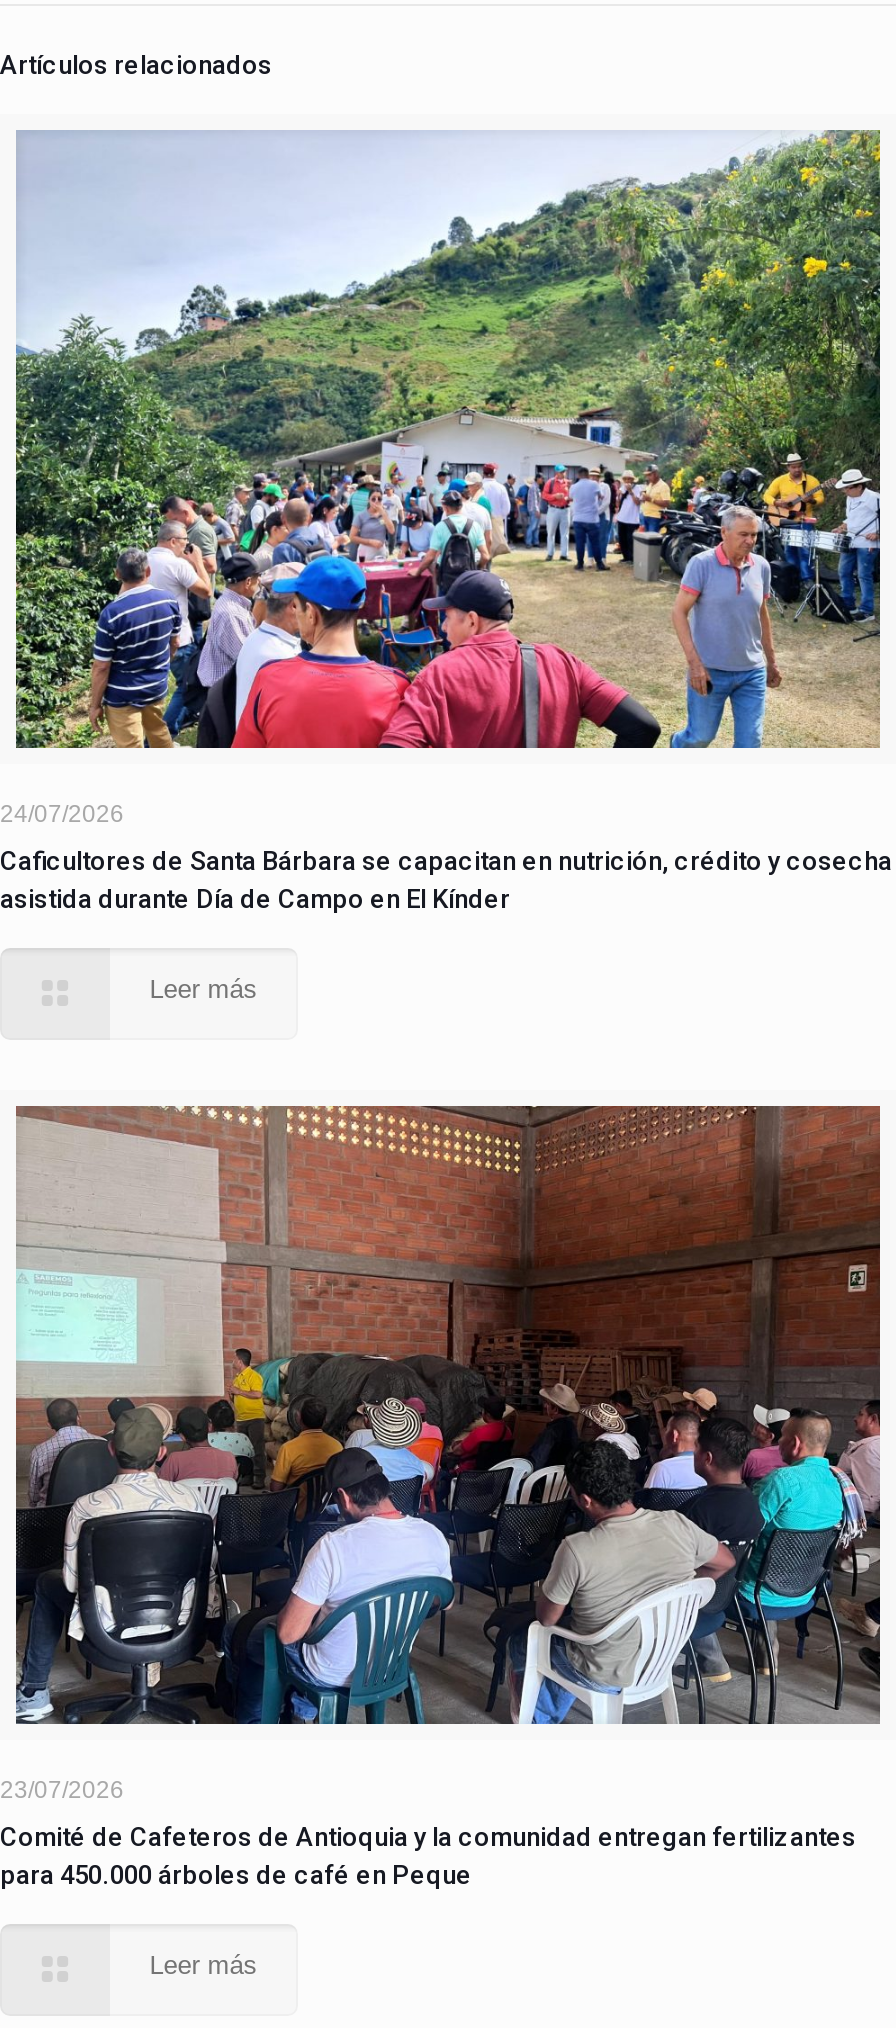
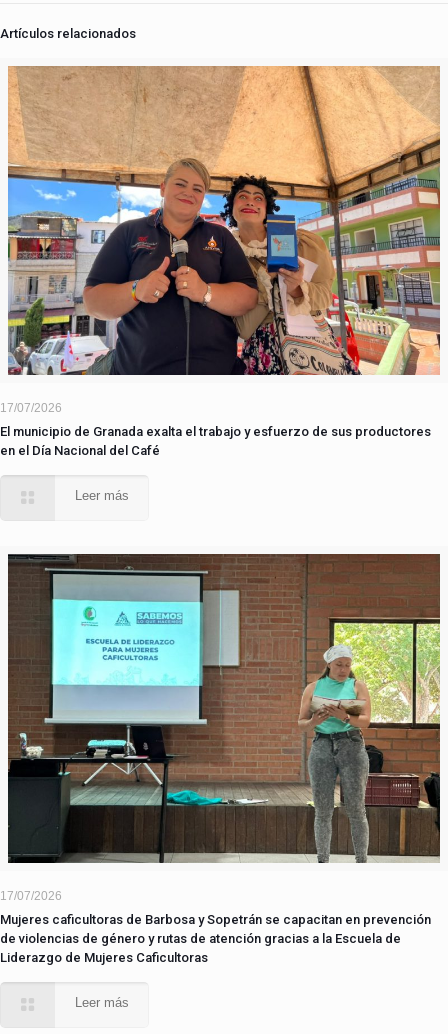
[0,129,882,829] [image] | 24/07/2026 -> [0,65,441,415] [image] | 17/07/2026
[0,847,892,915] Caficultores de Santa Bárbara se capacitan en nutrición, crédito y cosecha | asistida durante Día de Campo en El Kínder -> [0,424,431,458] El municipio de Granada exalta el trabajo y esfuerzo de sus productores | en el Día Nacional del Café
[0,1105,882,1805] [image] | 23/07/2026 -> [0,553,441,903] [image] | 17/07/2026
[0,1823,856,1891] Comité de Cafeteros de Antioquia y la comunidad entregan fertilizantes | para 450.000 árboles de café en Peque -> [0,912,431,965] Mujeres caficultoras de Barbosa y Sopetrán se capacitan en prevención | de violencias de género y rutas de atención gracias a la Escuela de | Liderazgo de Mujeres Caficultoras

